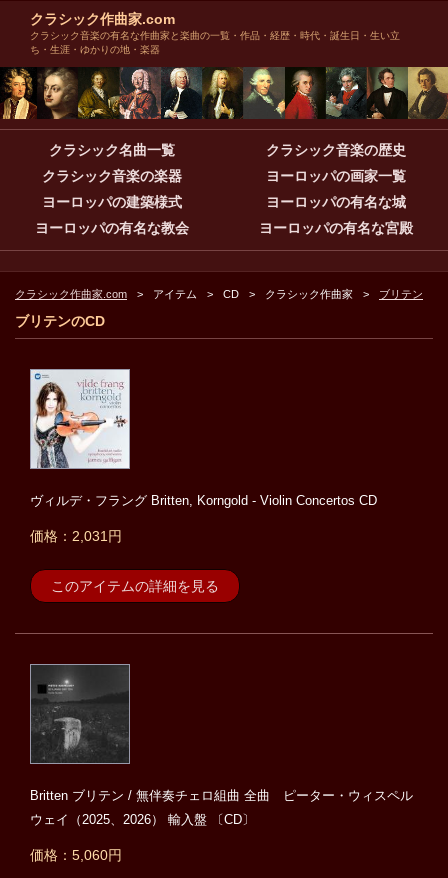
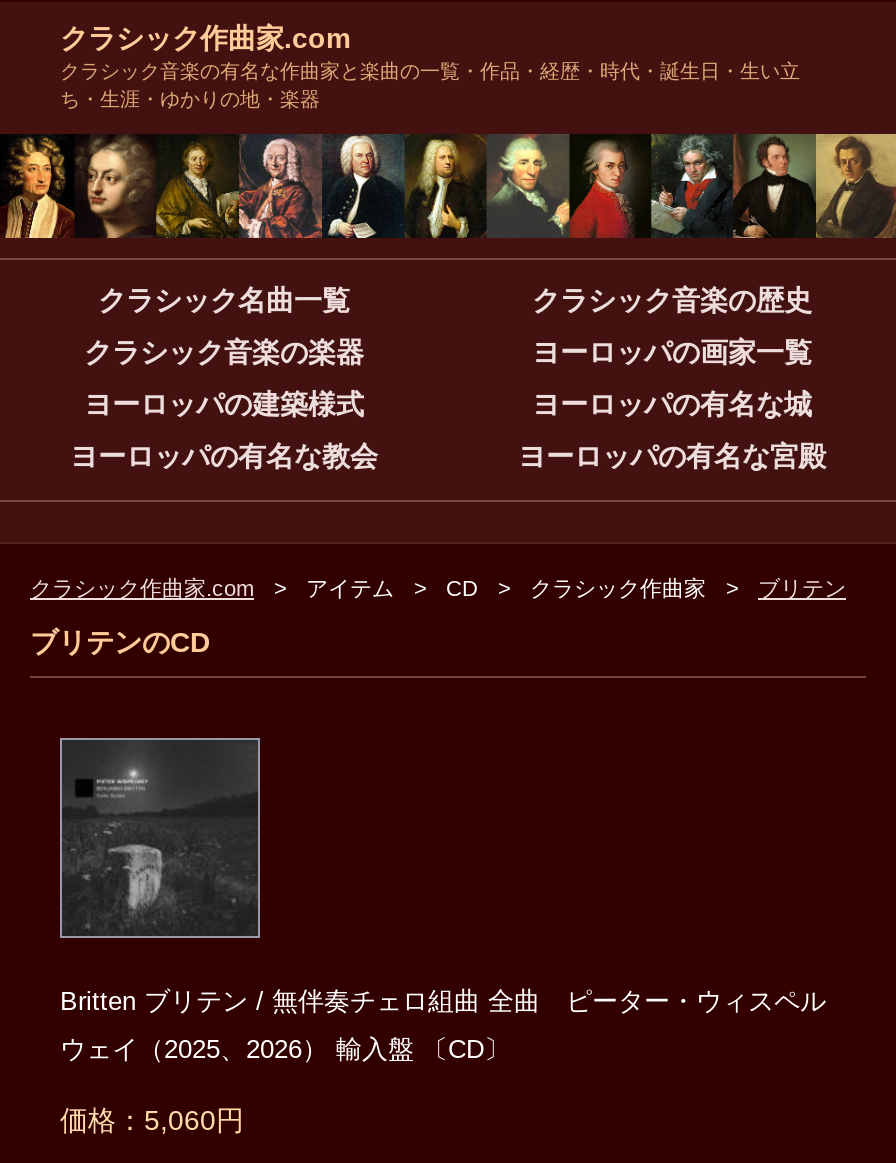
[30,369,377,594] [image] | ヴィルデ・フラング Britten, Korngold - Violin Concertos CD | 価格：2,031円 | このアイテムの詳細を見る -> none

